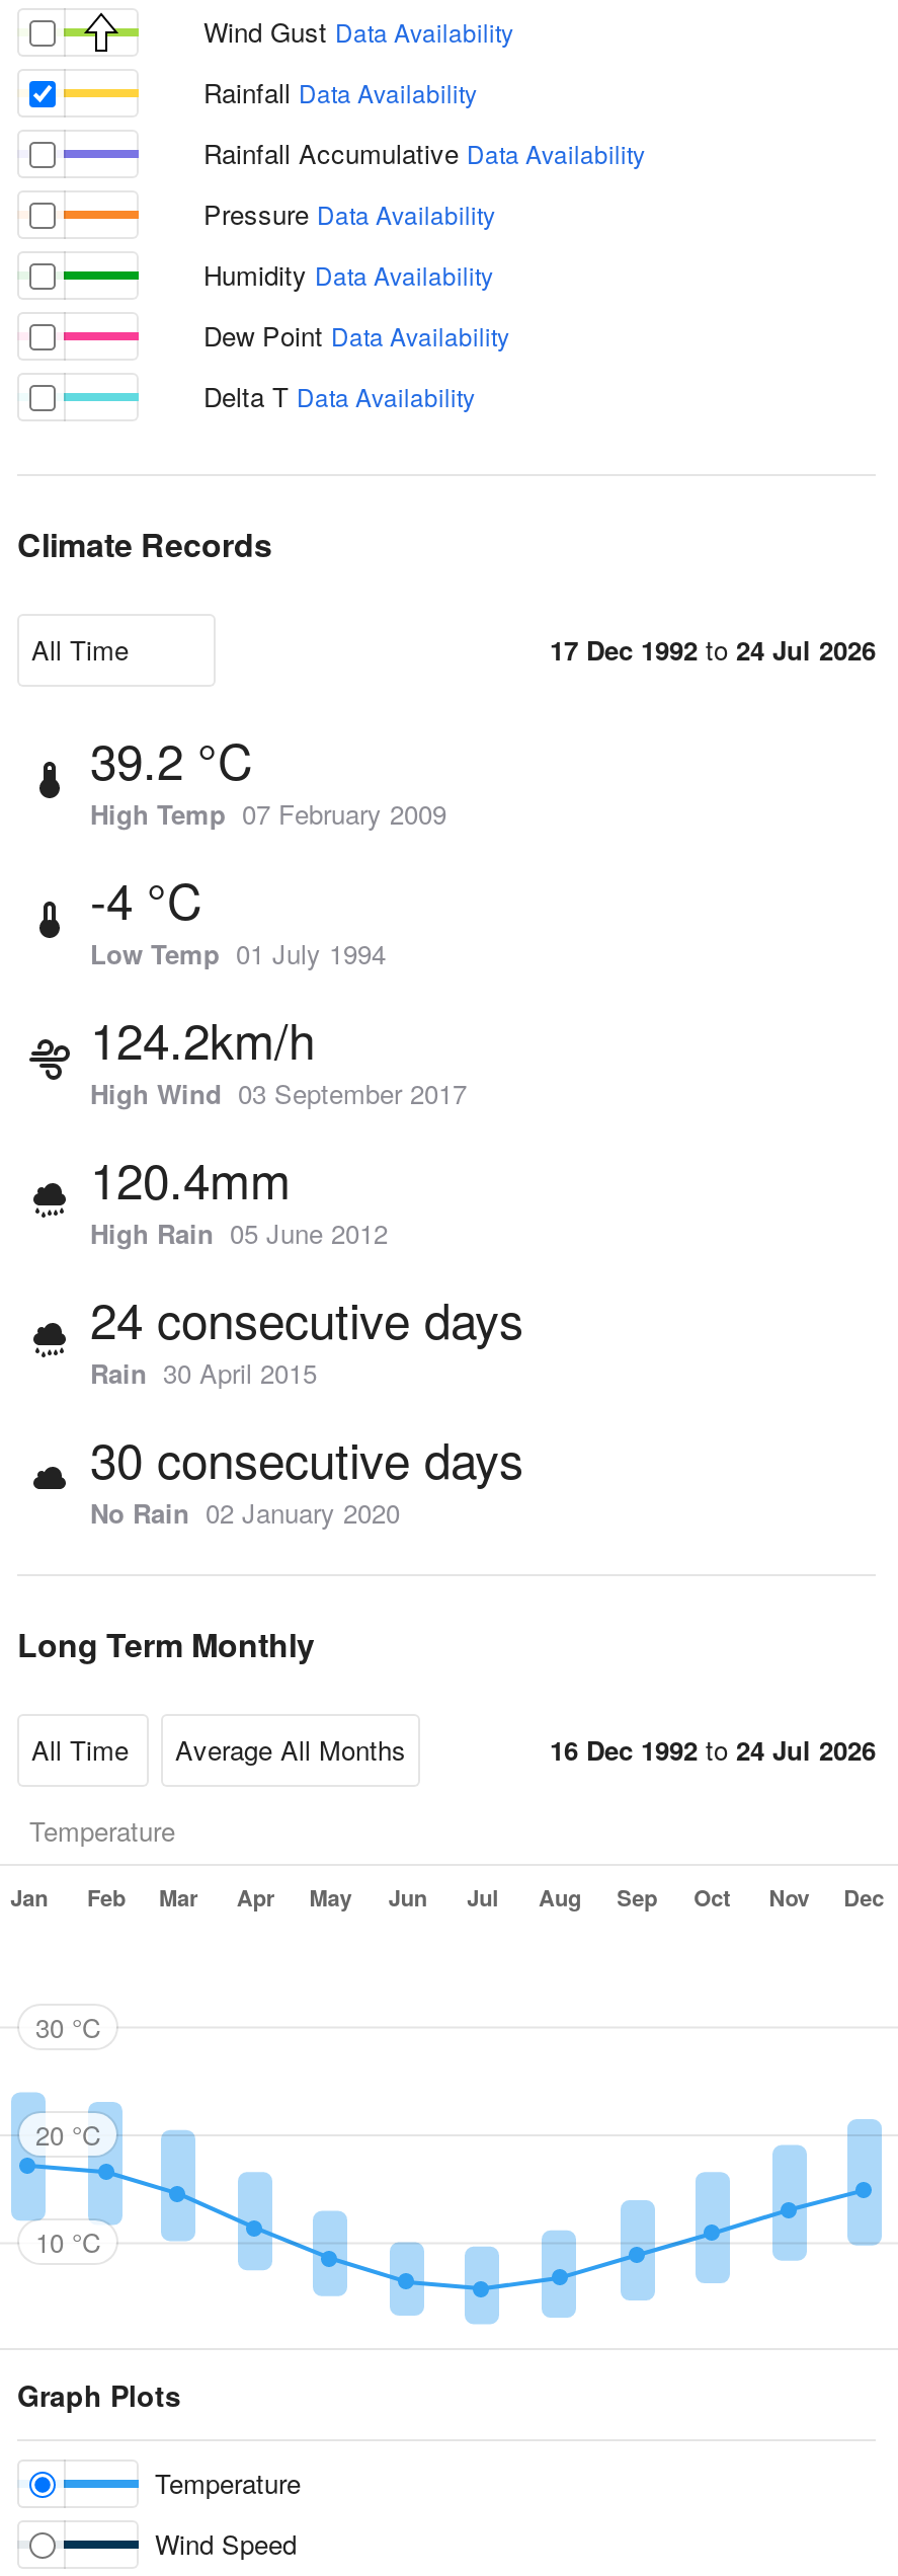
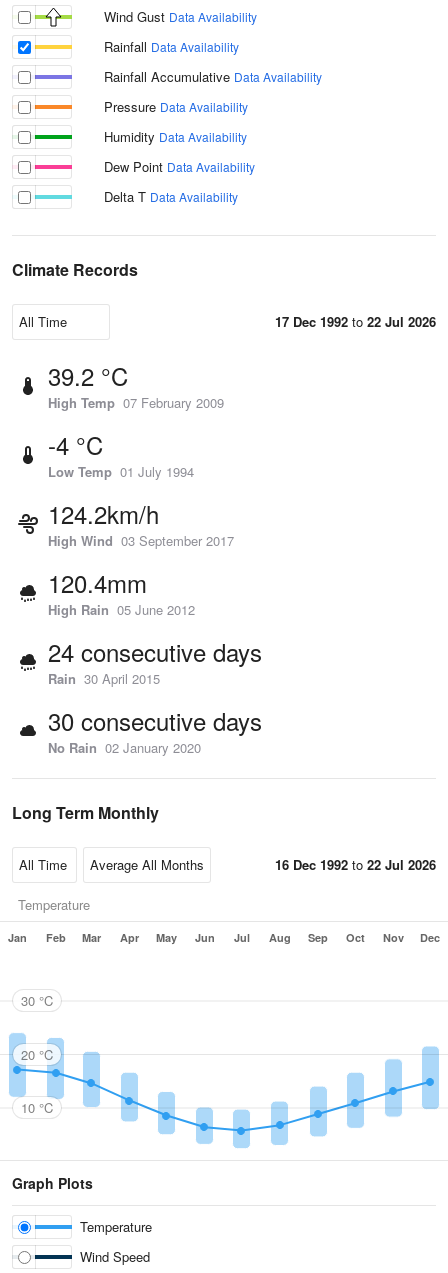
[550,630,876,669] 17 Dec 1992 to 24 Jul 2026 -> [275,312,436,331] 17 Dec 1992 to 22 Jul 2026
[550,1730,876,1769] 16 Dec 1992 to 24 Jul 2026 -> [275,855,436,874] 16 Dec 1992 to 22 Jul 2026

